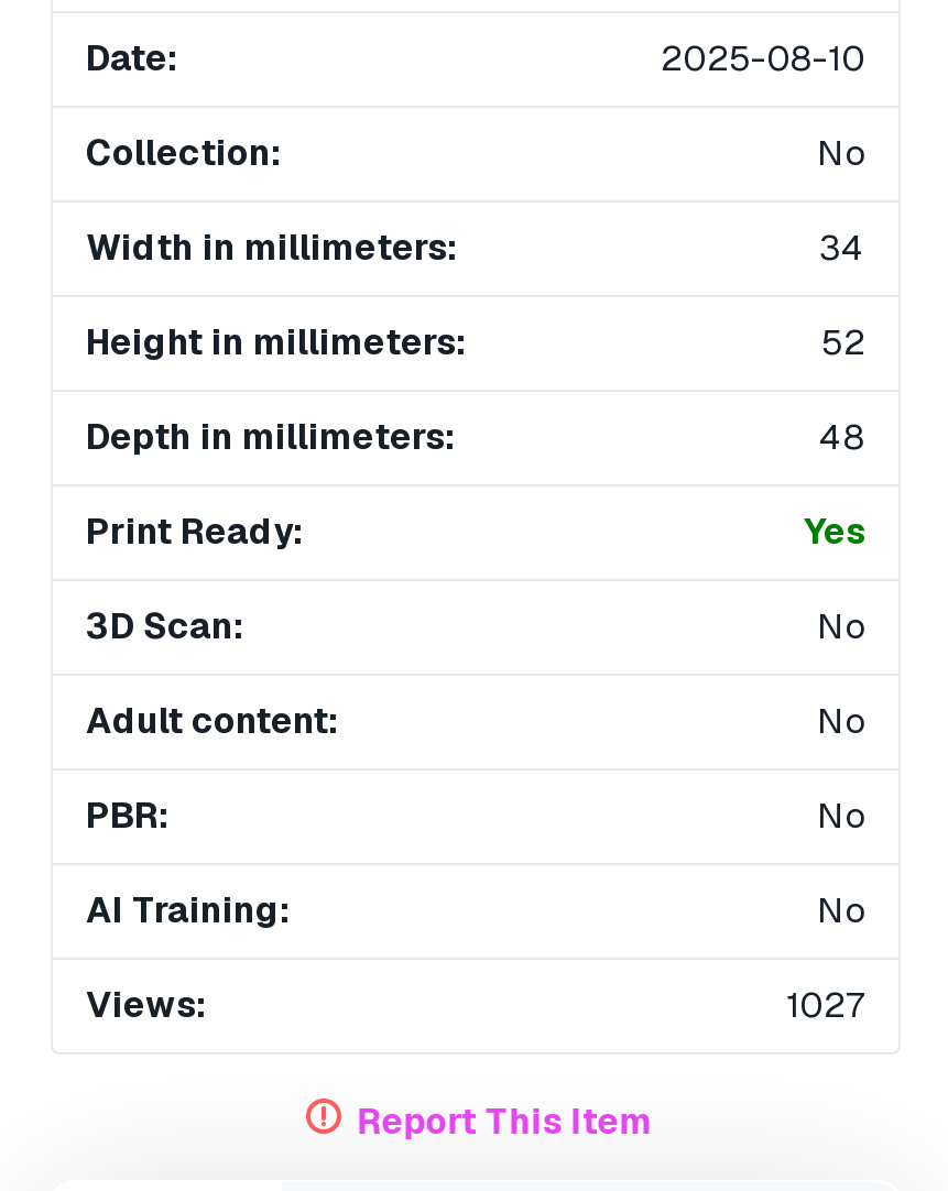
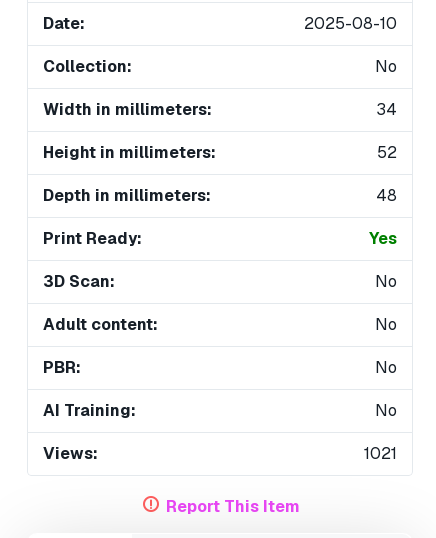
[786,981,865,1027] 1027 -> [364,443,397,464] 1021

